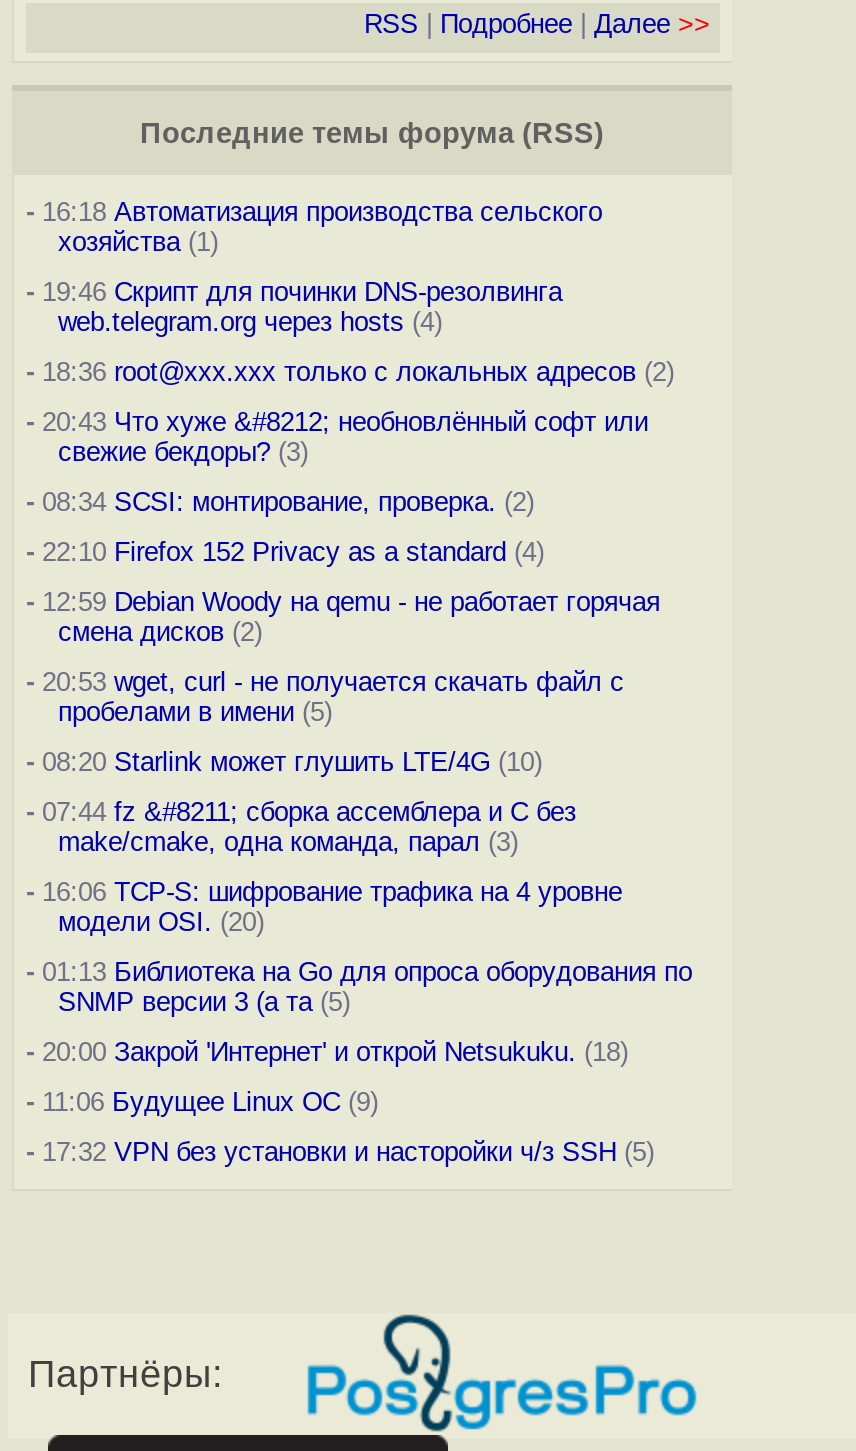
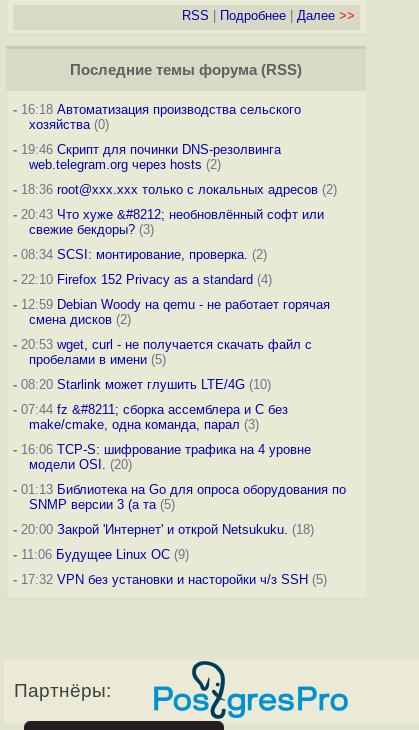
[58,227,218,257] хозяйства (1) -> [29,117,109,132] хозяйства (0)
[58,307,442,337] web.telegram.org через hosts (4) -> [29,157,221,172] web.telegram.org через hosts (2)

